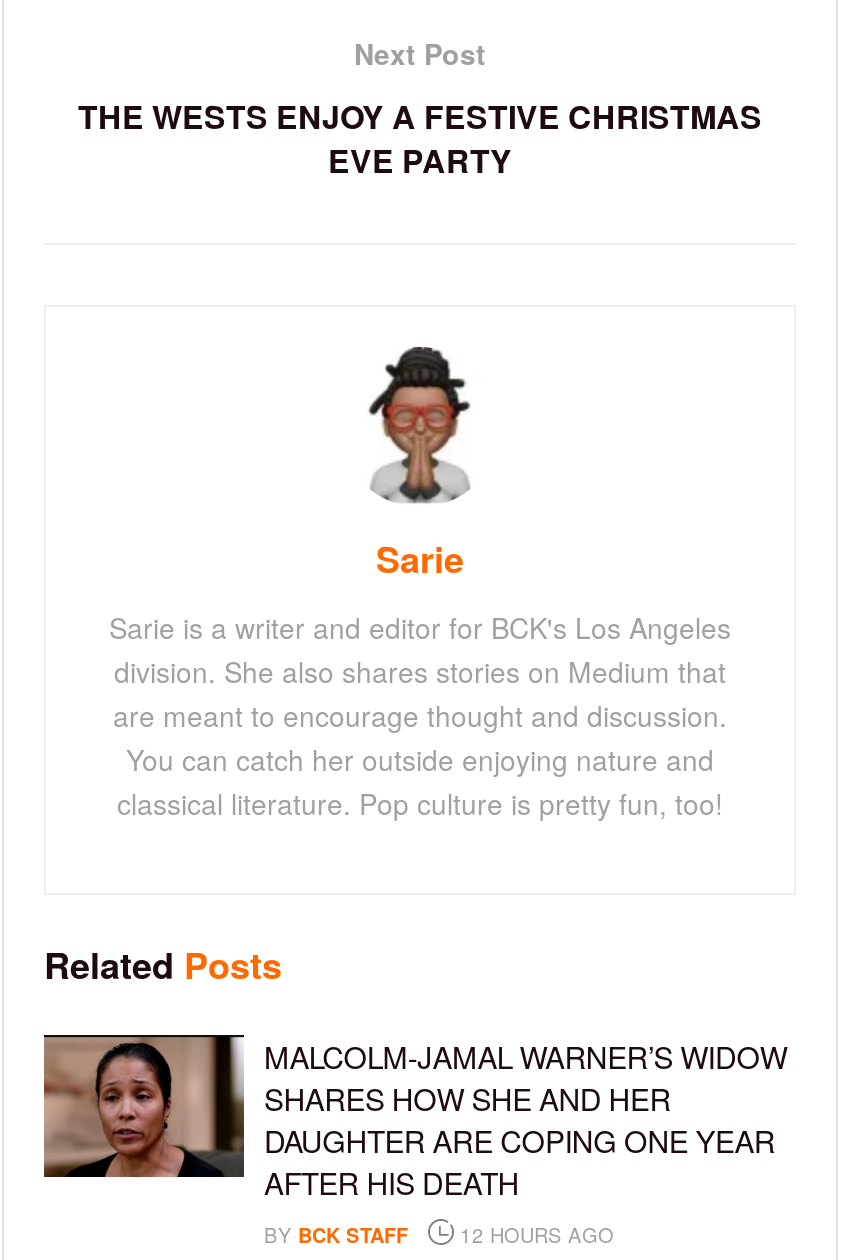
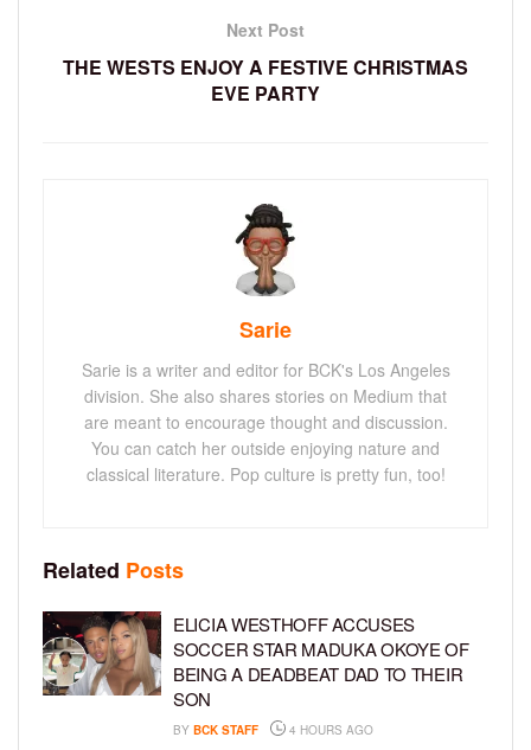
[42,1033,787,1202] [image] | MALCOLM-JAMAL WARNER’S WIDOW | SHARES HOW SHE AND HER | DAUGHTER ARE COPING ONE YEAR | AFTER HIS DEATH -> [41,610,469,710] [image] | ELICIA WESTHOFF ACCUSES | SOCCER STAR MADUKA OKOYE OF | BEING A DEADBEAT DAD TO THEIR | SON
[264,1220,614,1248] BY BCK STAFF 12 HOURS AGO -> [173,721,373,738] BY BCK STAFF 4 HOURS AGO

